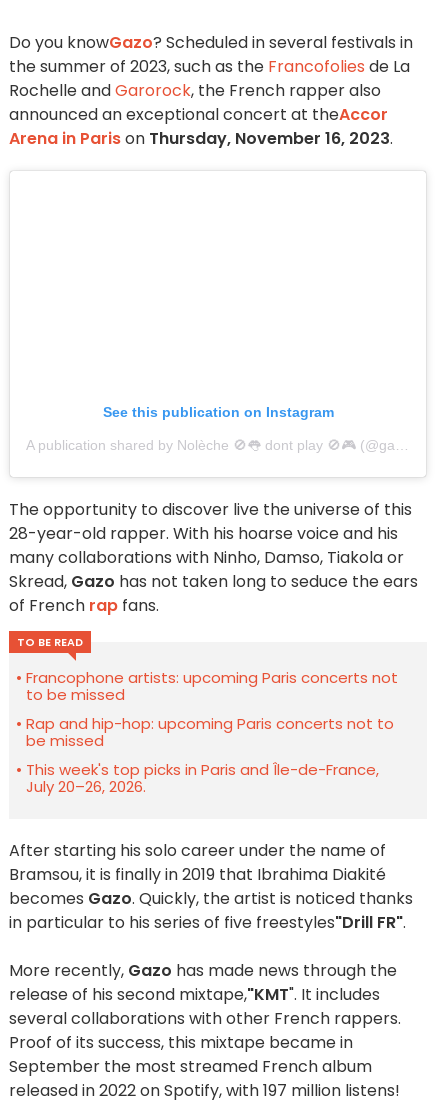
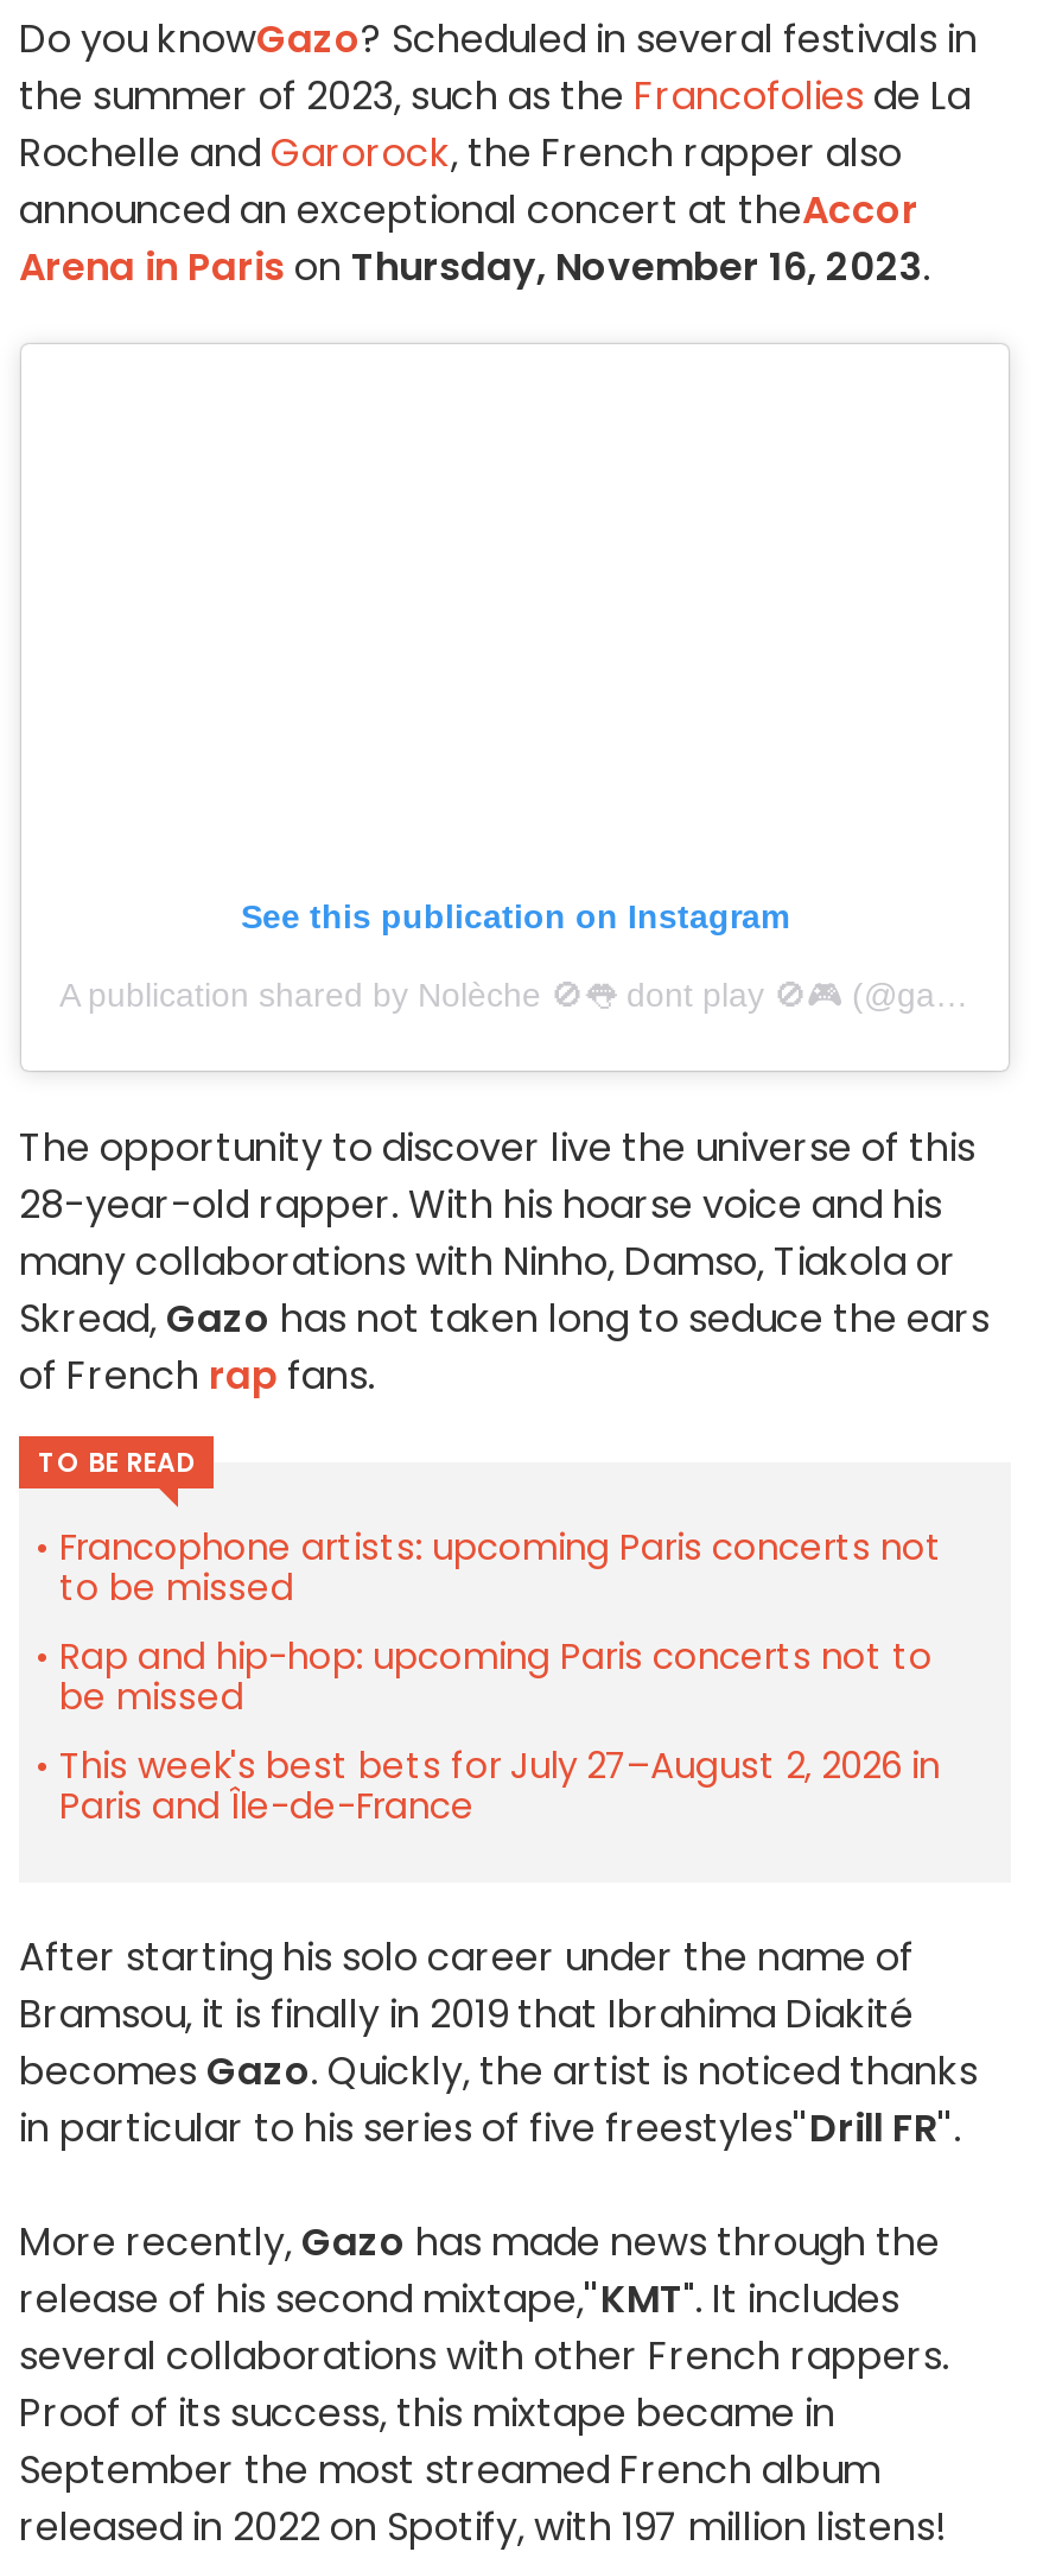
[26,759,379,797] This week's top picks in Paris and Île-de-France, | July 20–26, 2026. -> [59,1741,940,1831] This week's best bets for July 27–August 2, 2026 in | Paris and Île-de-France

